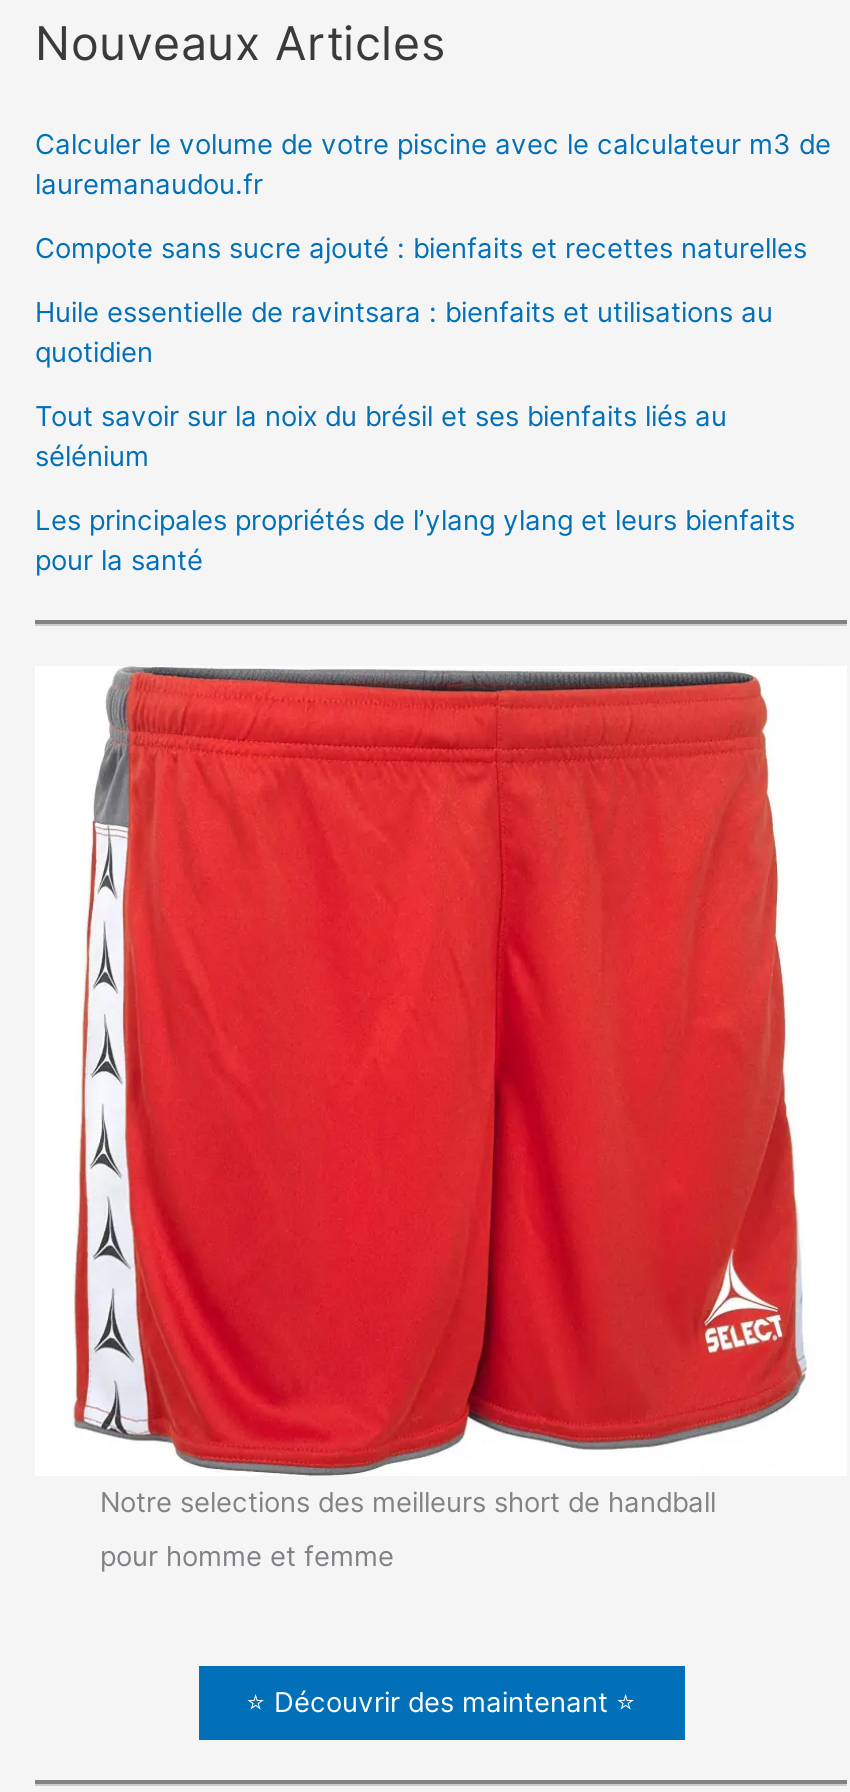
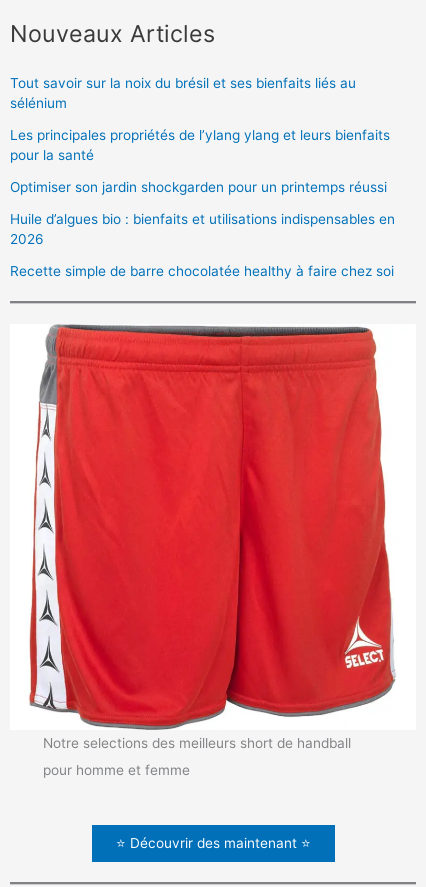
[35,127,831,367] Calculer le volume de votre piscine avec le calculateur m3 de | lauremanaudou.fr | Compote sans sucre ajouté : bienfaits et recettes naturelles | Huile essentielle de ravintsara : bienfaits et utilisations au | quotidien -> none
moved [35,399,795,575] -> [10,75,390,163]: Tout savoir sur la noix du brésil et ses bienfaits liés au | sélénium | Les principales propriétés de l’ylang ylang et leurs bienfaits | pour la santé
none -> [10,179,395,279] Optimiser son jardin shockgarden pour un printemps réussi | Huile d’algues bio : bienfaits et utilisations indispensables en | 2026 | Recette simple de barre chocolatée healthy à faire chez soi

